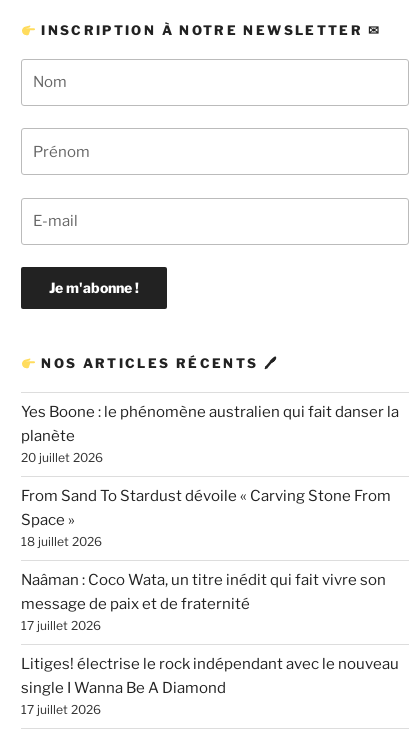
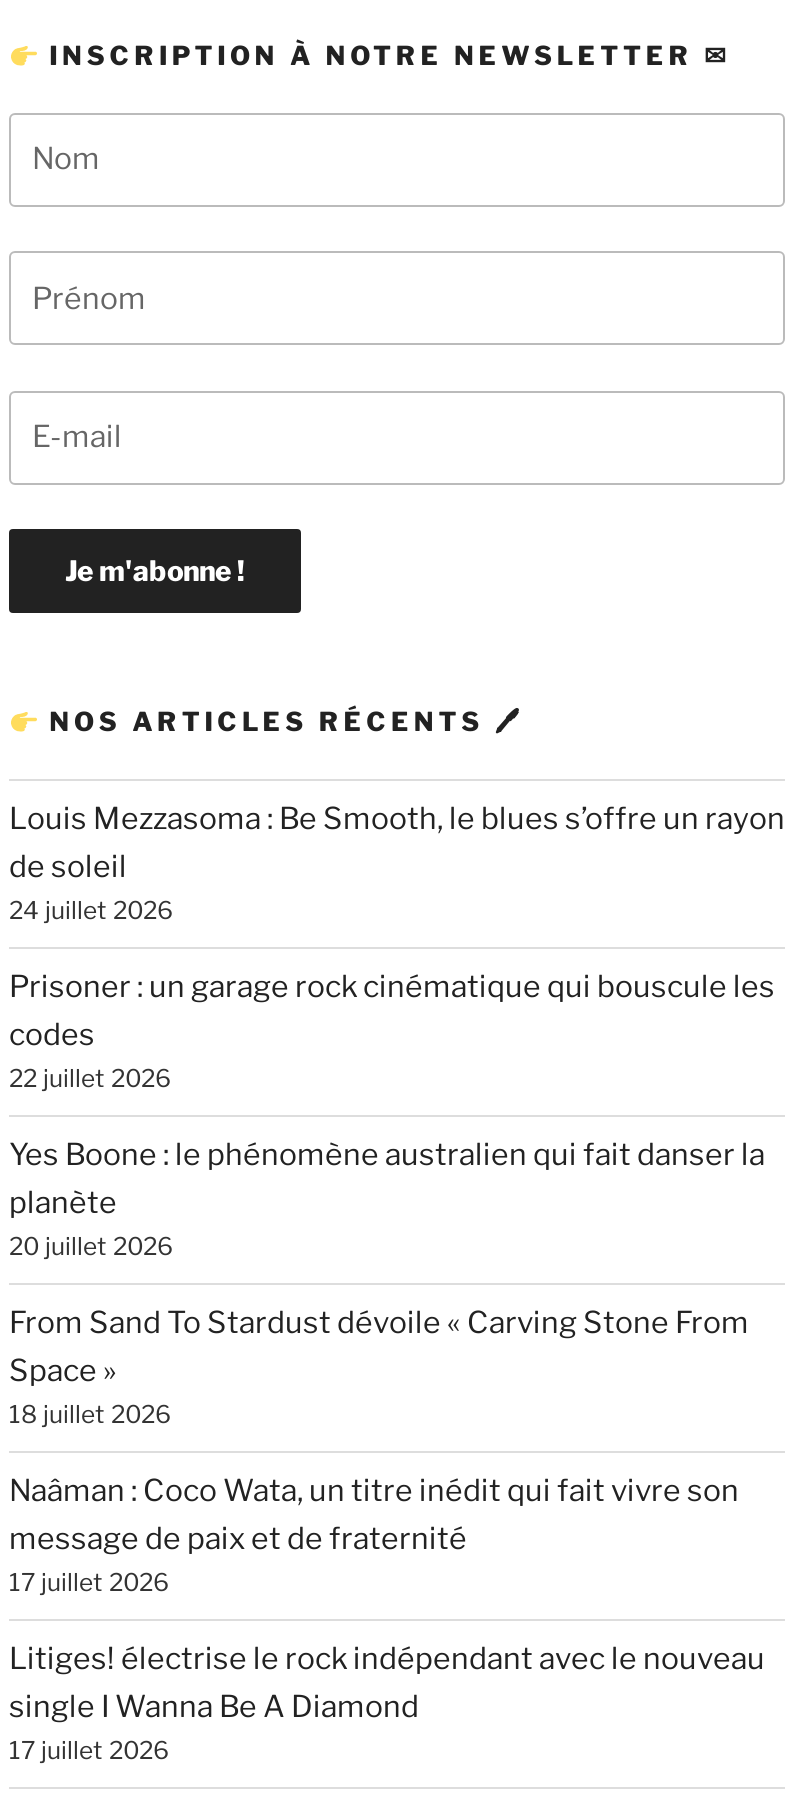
none -> [9,801,785,1093] Louis Mezzasoma : Be Smooth, le blues s’offre un rayon | de soleil | 24 juillet 2026 | Prisoner : un garage rock cinématique qui bouscule les | codes | 22 juillet 2026

